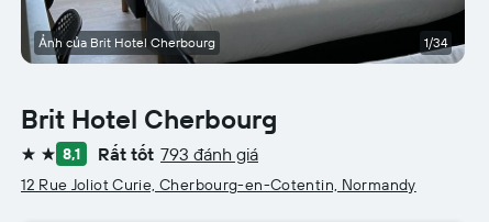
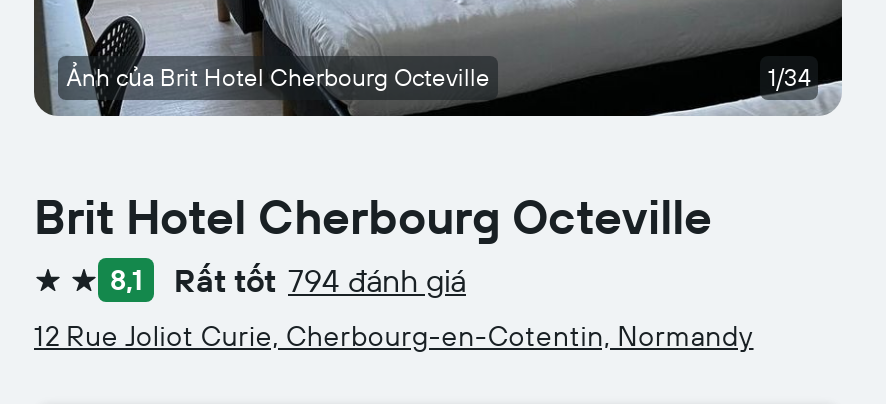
[38,34,215,51] Ảnh của Brit Hotel Cherbourg -> [66,62,490,92] Ảnh của Brit Hotel Cherbourg Octeville
[21,102,277,135] Brit Hotel Cherbourg -> [34,186,712,246] Brit Hotel Cherbourg Octeville
[98,143,258,165] Rất tốt 793 đánh giá -> [174,260,466,300] Rất tốt 794 đánh giá

